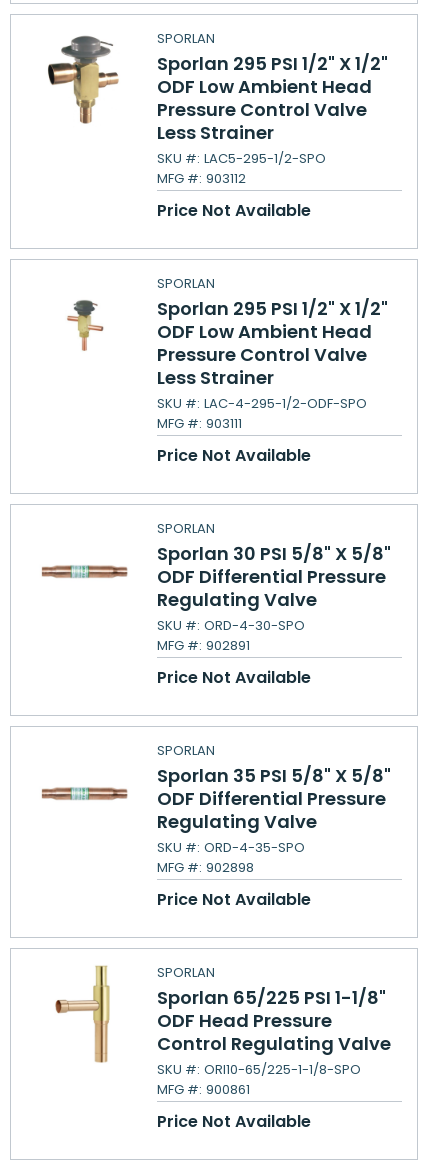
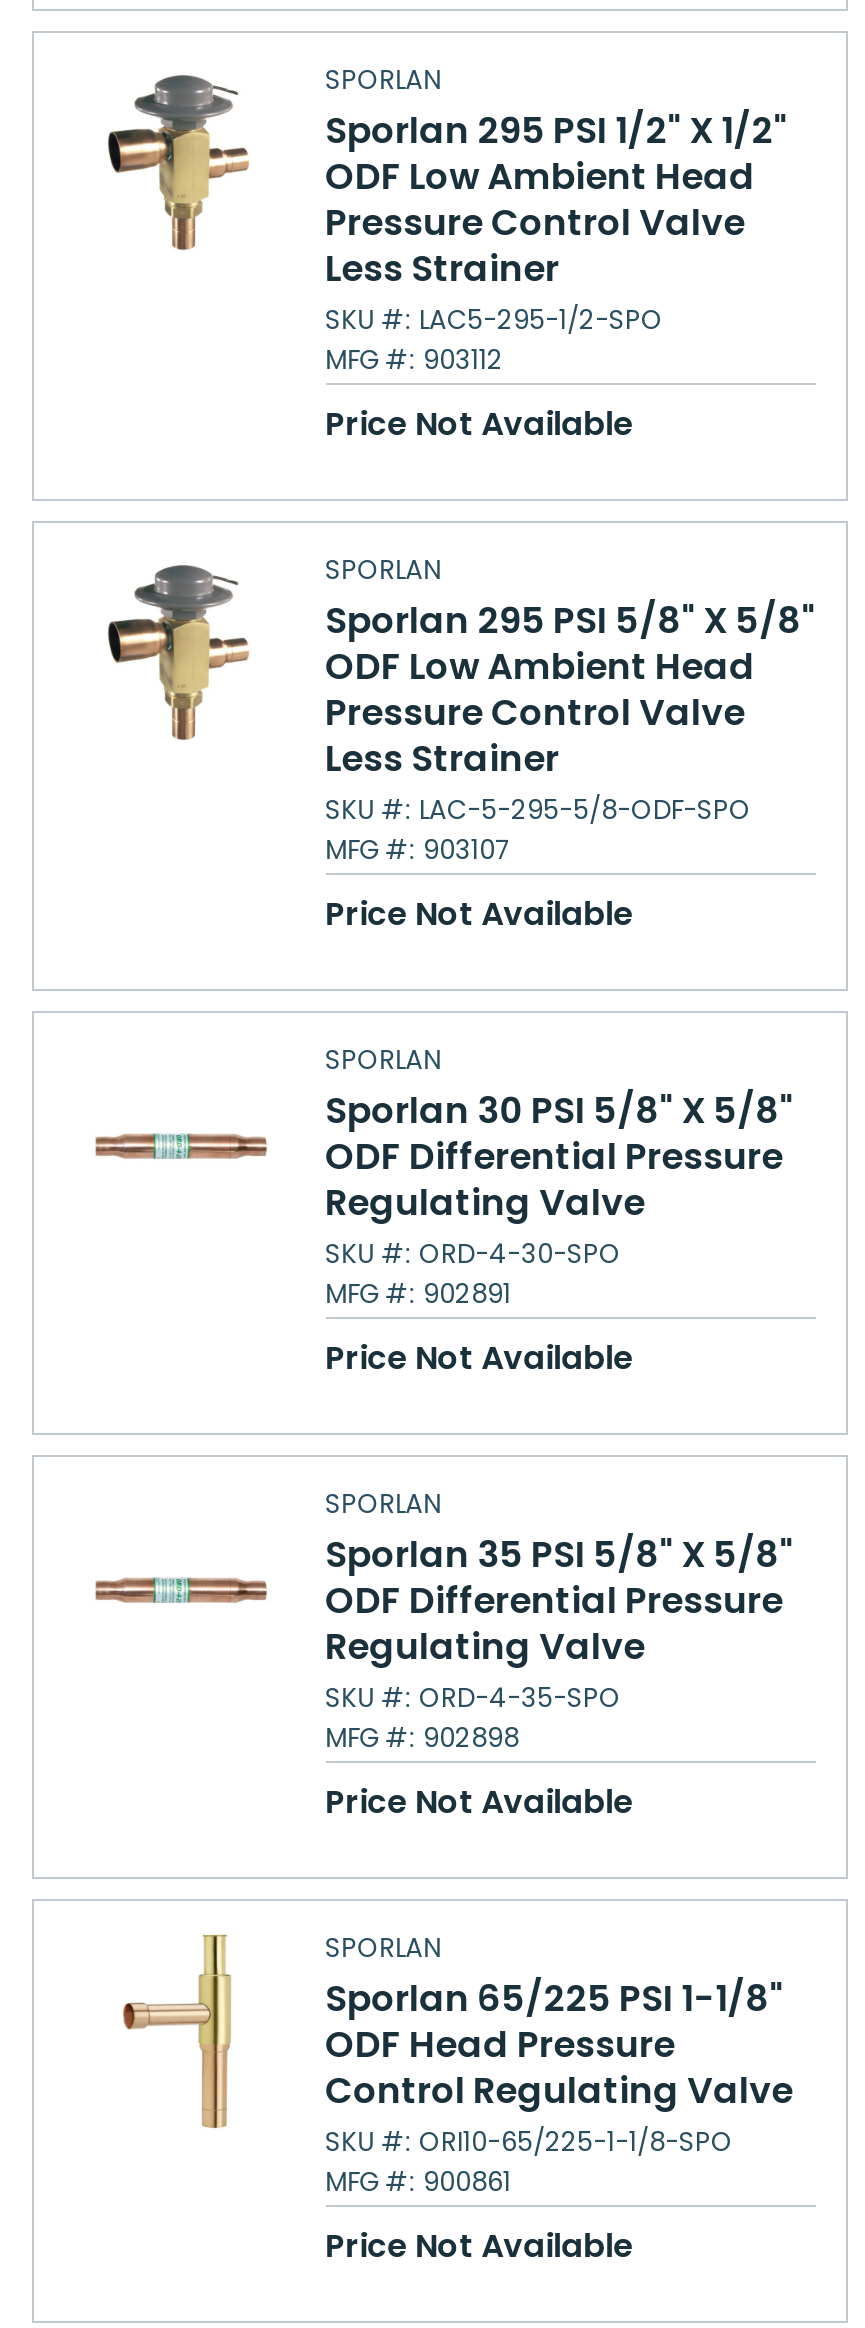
[48,281,388,369] [image] | Sporlan 295 PSI 1/2" X 1/2" -> [106,563,815,743] [image] | Sporlan 295 PSI 5/8" X 5/8"
[157,394,366,413] SKU #: LAC-4-295-1/2-ODF-SPO -> [325,791,751,829] SKU #: LAC-5-295-5/8-ODF-SPO
[157,414,241,433] MFG #: 903111 -> [325,831,509,869] MFG #: 903107

